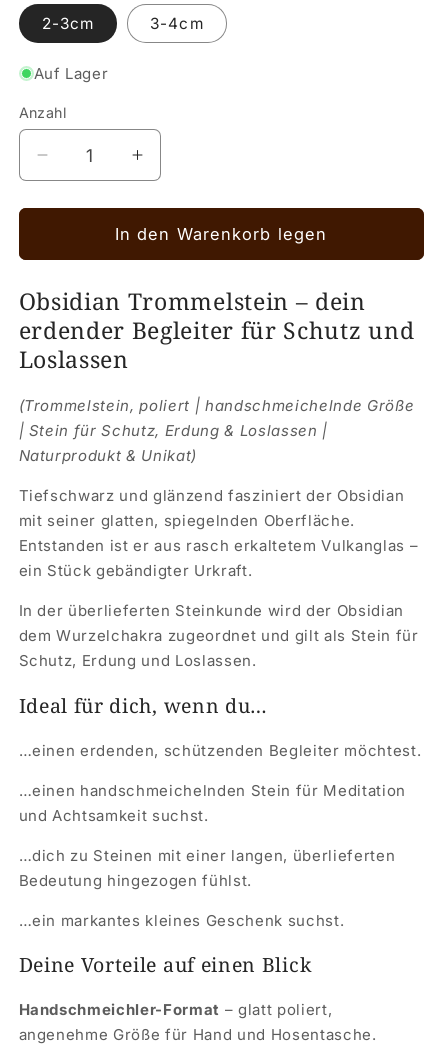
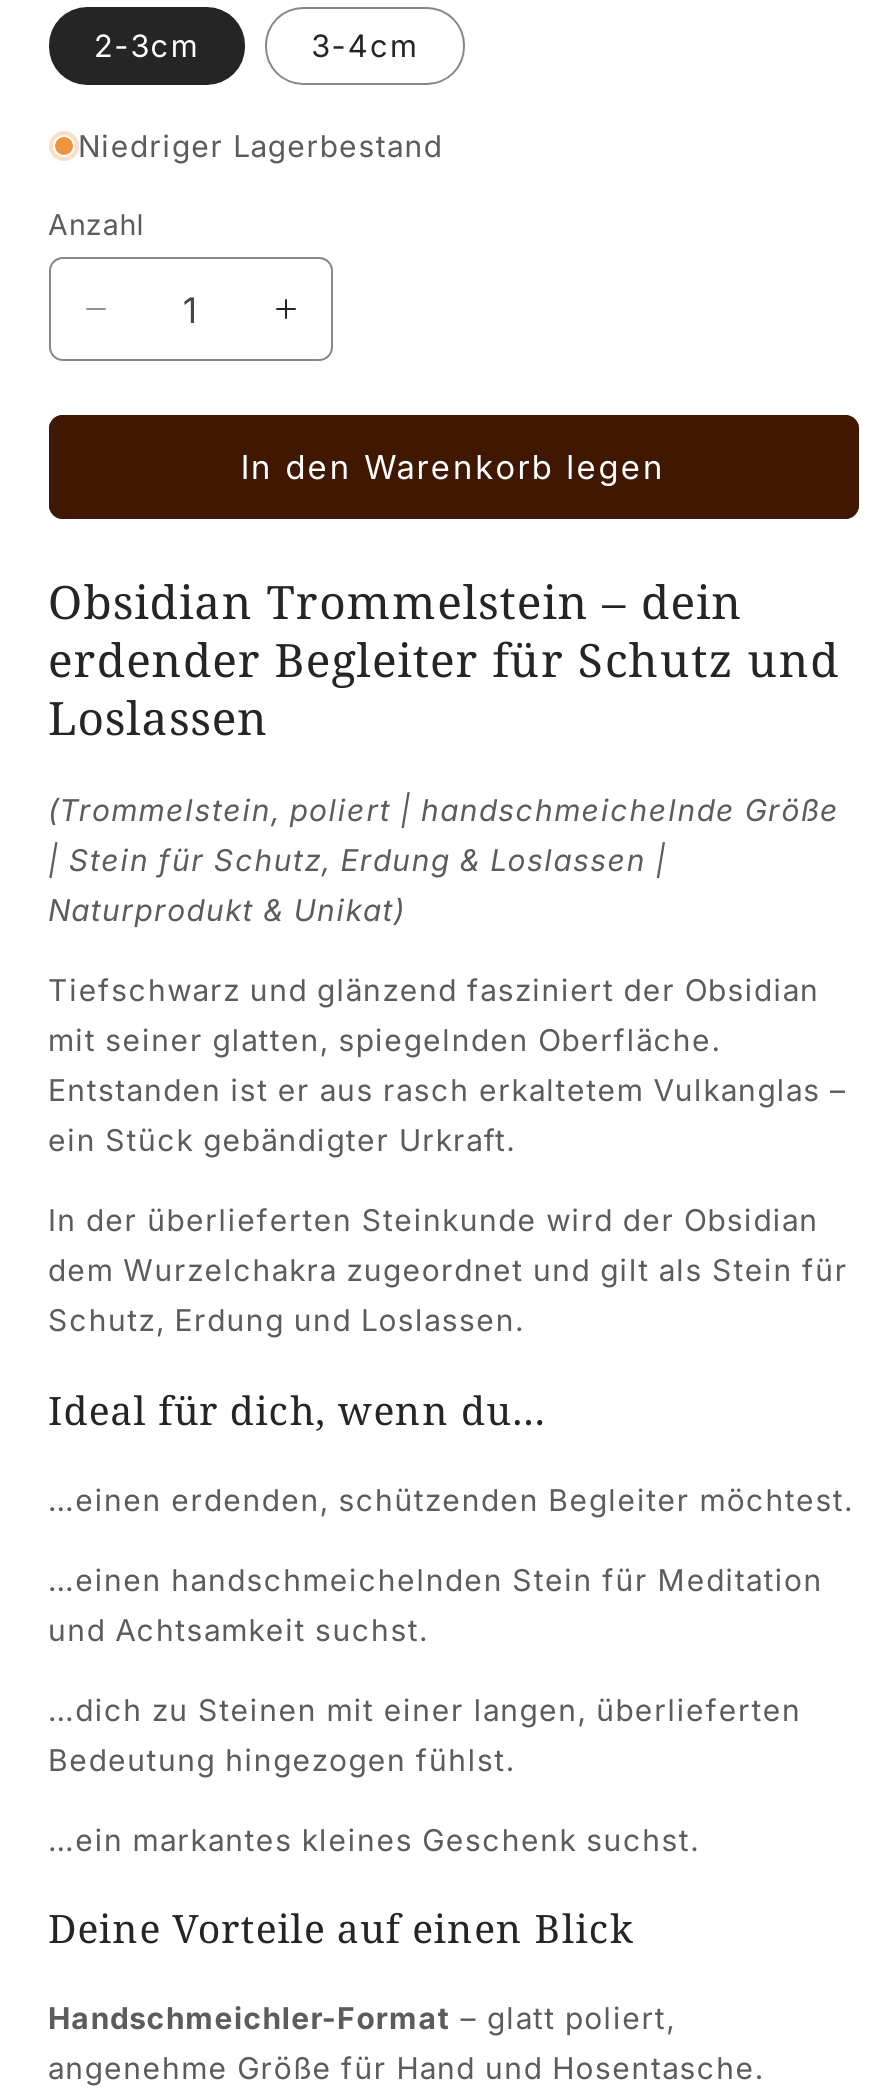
[33,64,108,83] Auf Lager -> [78,128,443,166] Niedriger Lagerbestand

